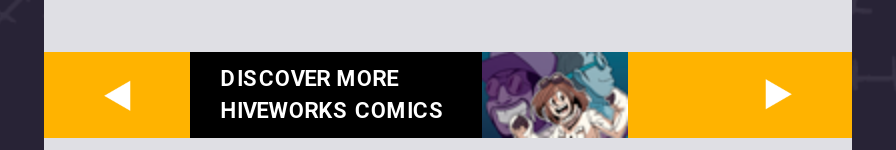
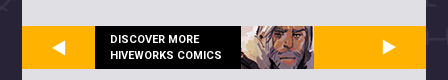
[482,50,630,138] [image] -> [240,25,315,70] [image]

